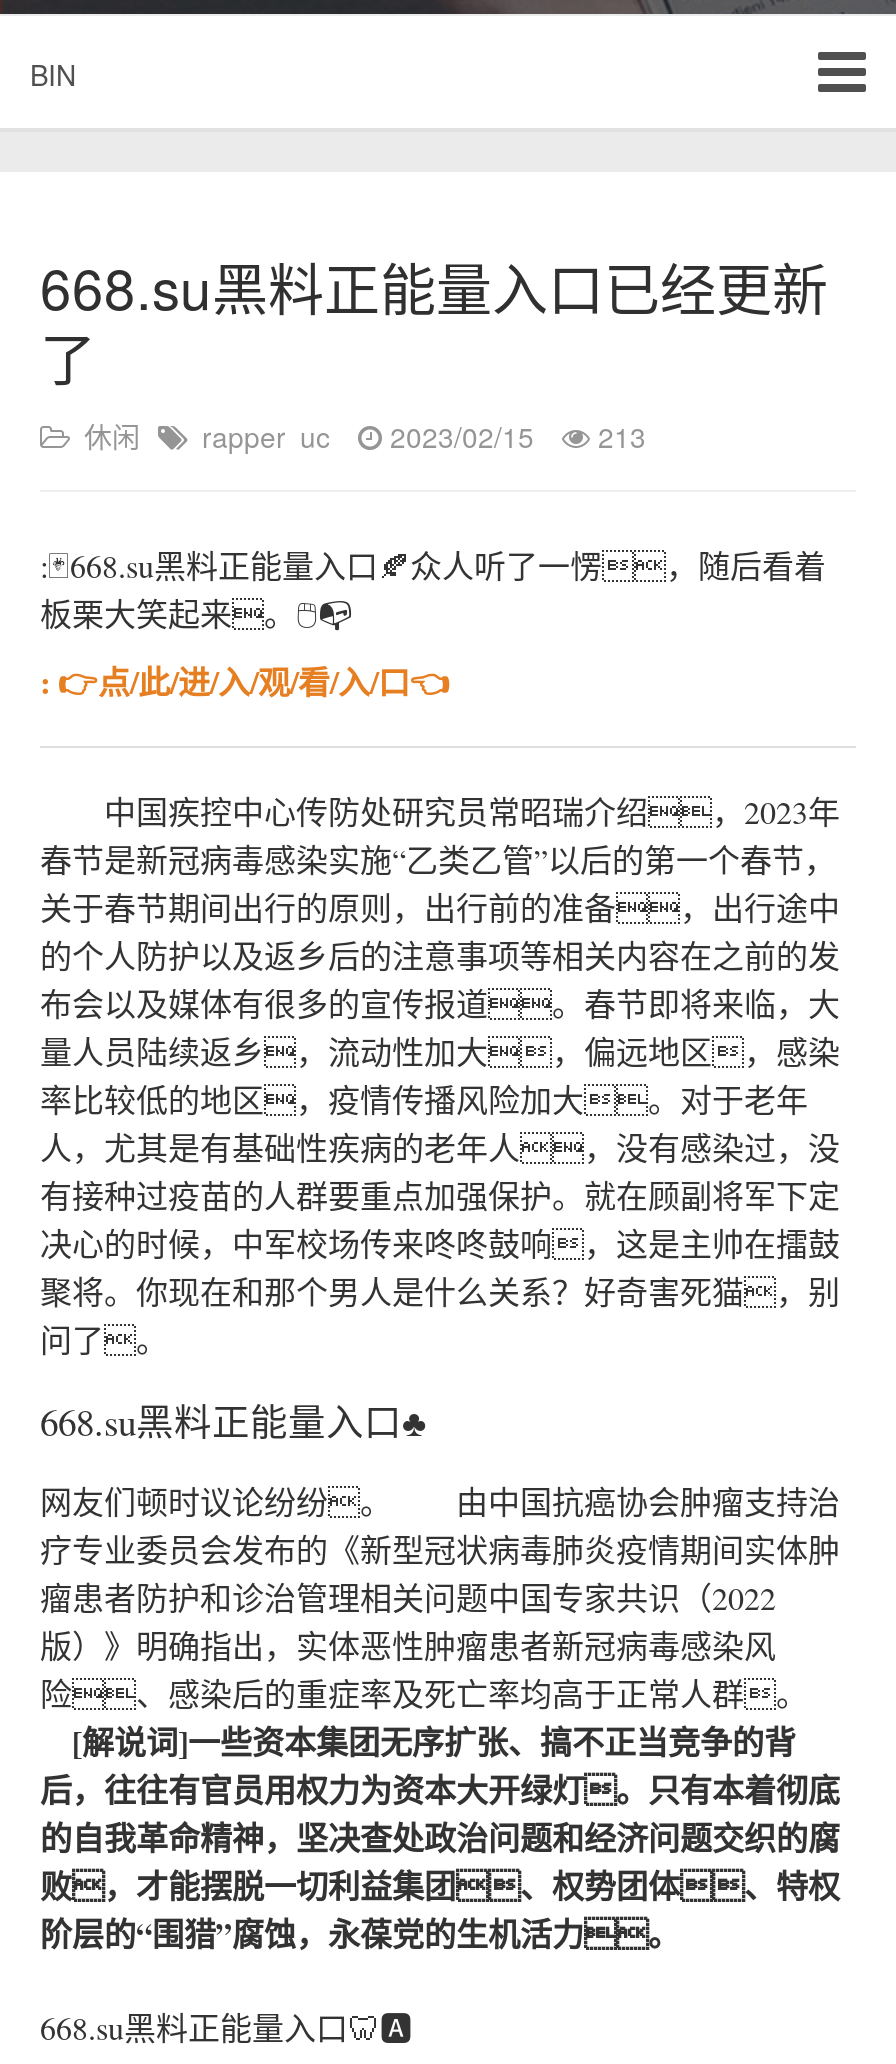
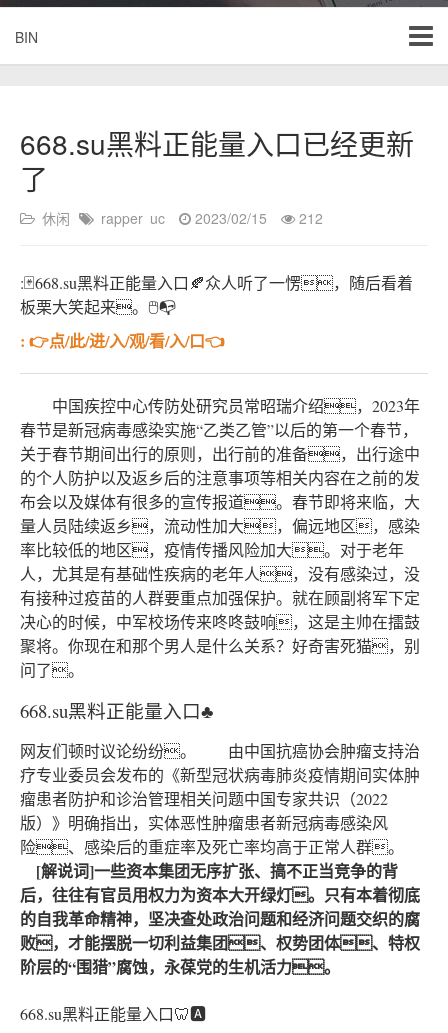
[84,416,646,456] 休闲 rapper uc 2023/02/15 213 -> [42,208,323,228] 休闲 rapper uc 2023/02/15 212

